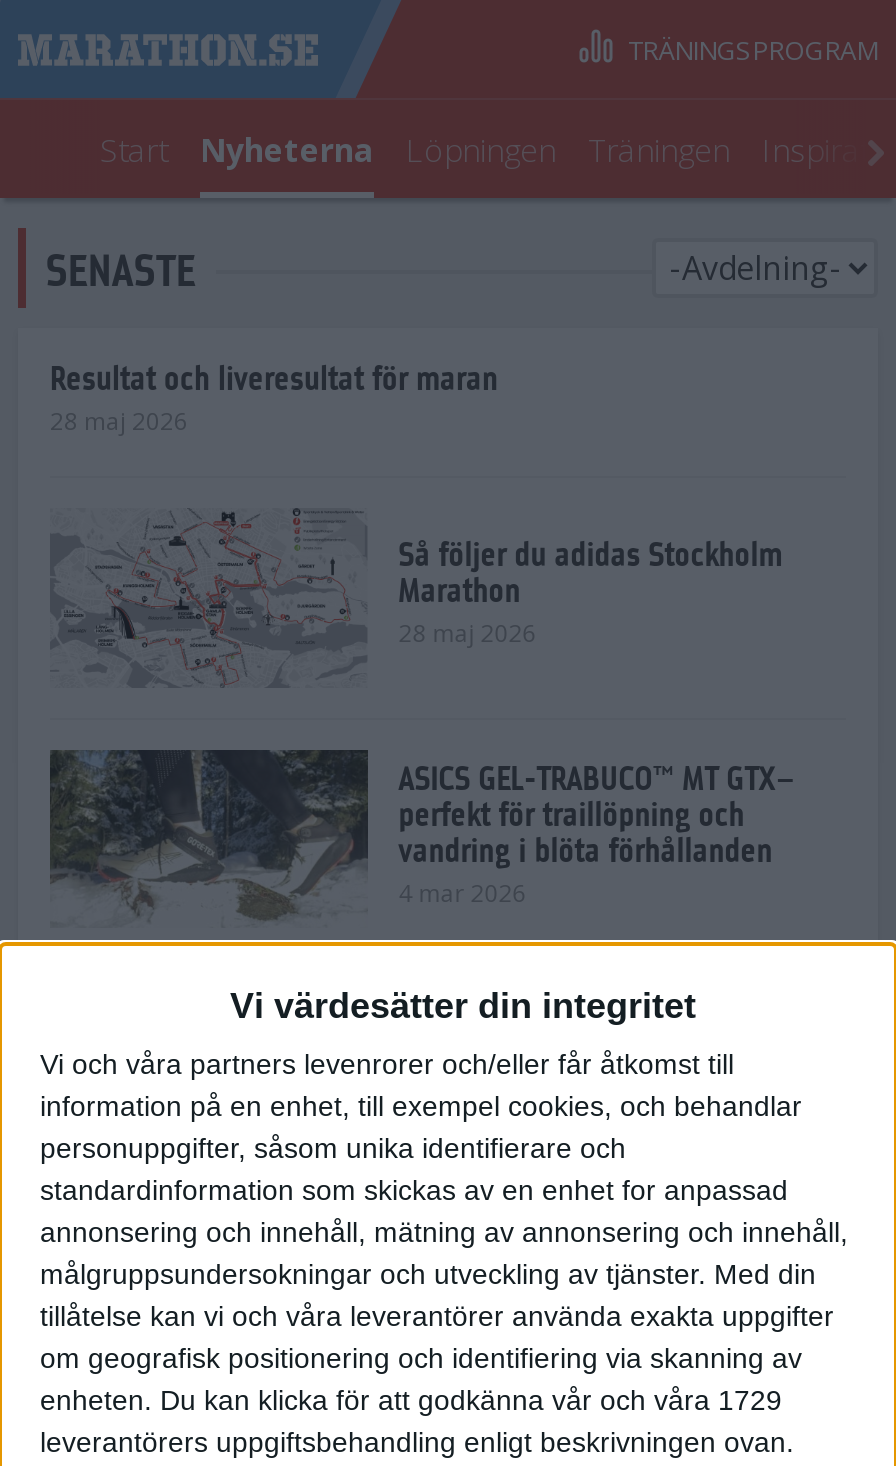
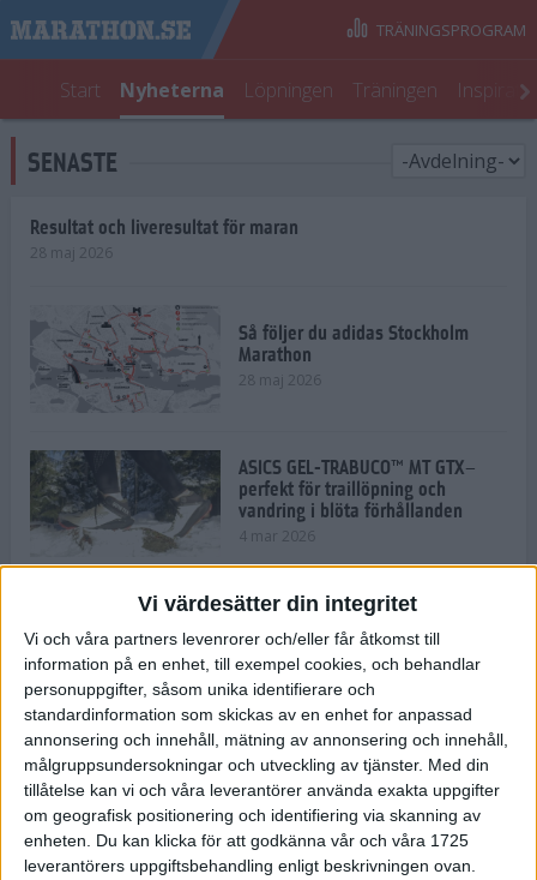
[40,1385,782,1417] enheten. Du kan klicka för att godkänna vår och våra 1729 -> [24,831,469,850] enheten. Du kan klicka för att godkänna vår och våra 1725

